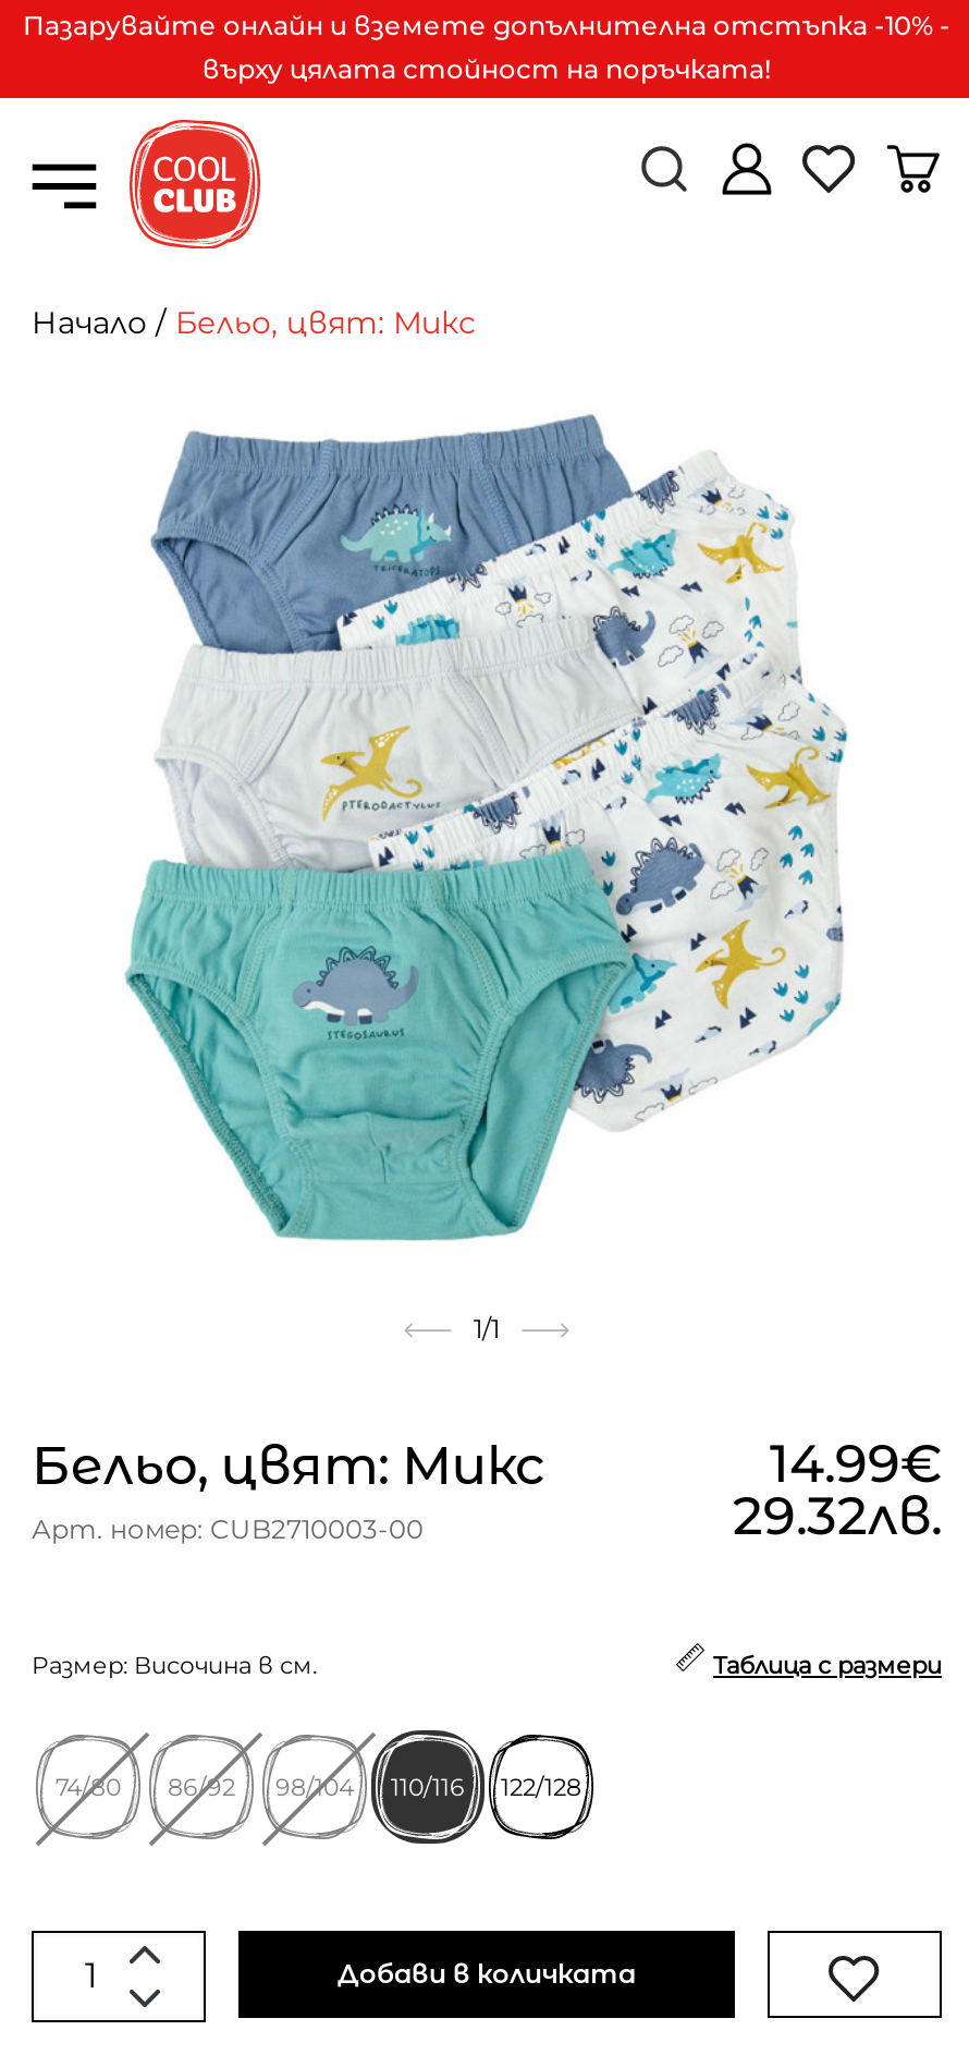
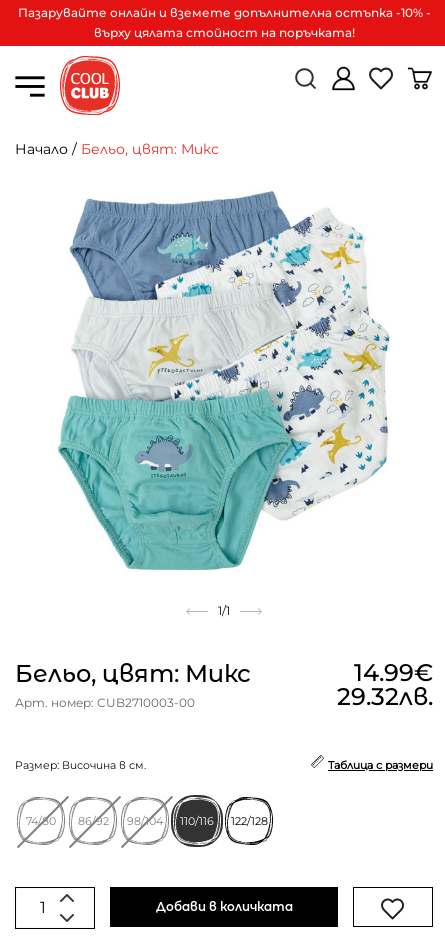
[23,9,950,41] Пазарувайте онлайн и вземете допълнителна отстъпка -10% - -> [17,5,430,20] Пазарувайте онлайн и вземете допълнителна остъпка -10% -

